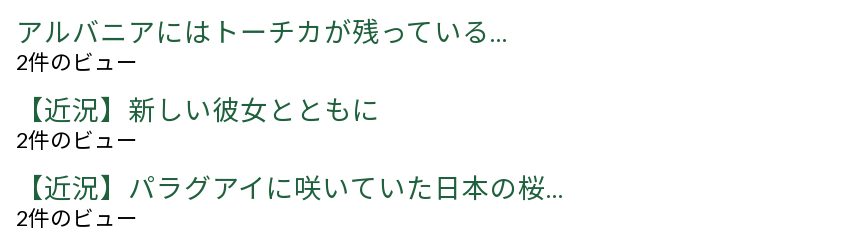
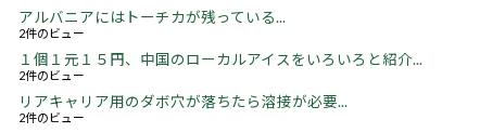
[16,94,380,126] 【近況】新しい彼女とともに -> [18,51,422,68] １個１元１５円、中国のローカルアイスをいろいろと紹介...
[16,172,564,204] 【近況】パラグアイに咲いていた日本の桜... -> [18,93,348,110] リアキャリア用のダボ穴が落ちたら溶接が必要...

